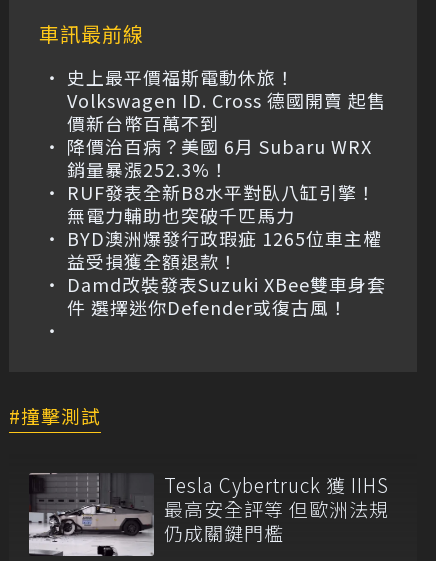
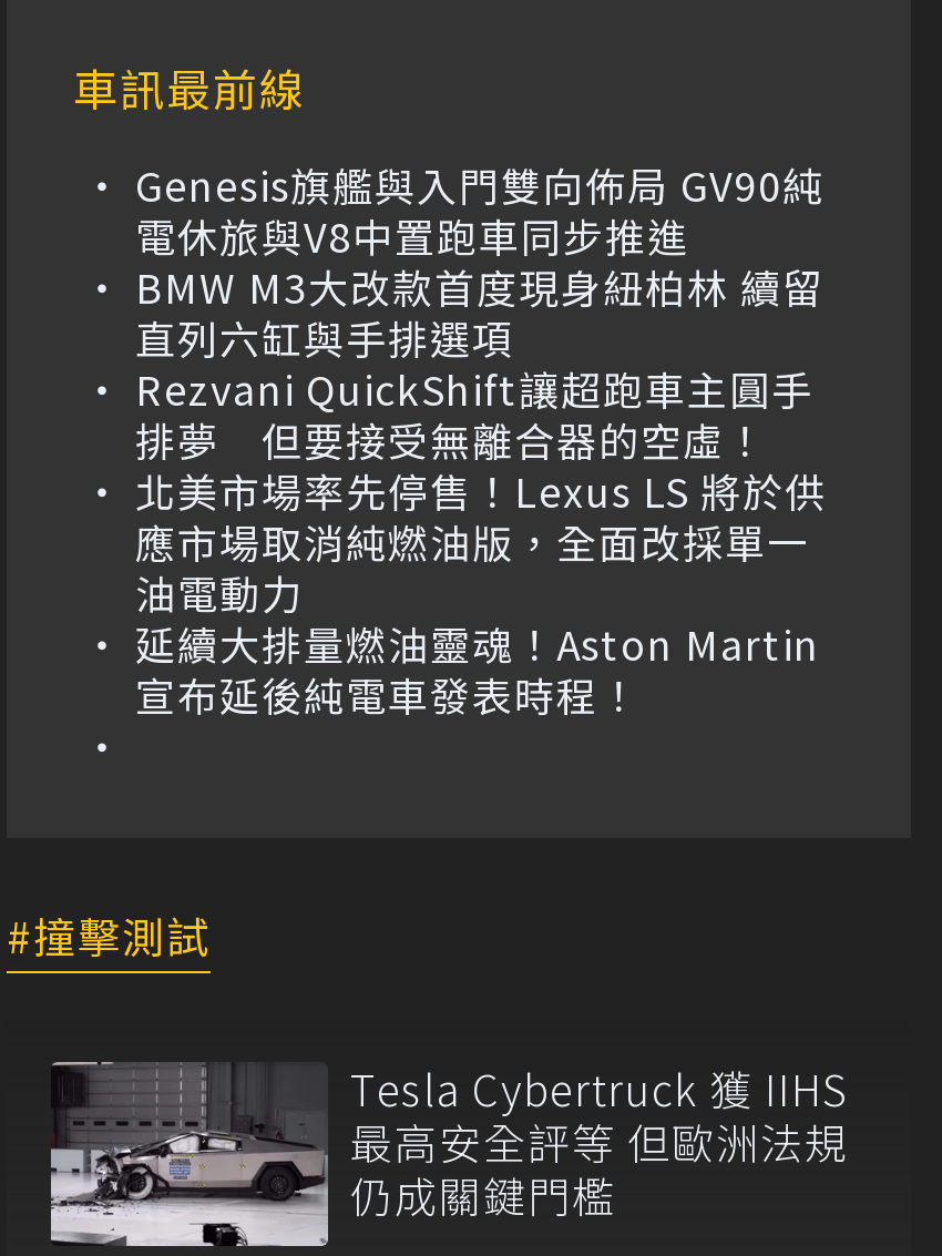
[67,64,386,320] 史上最平價福斯電動休旅！ | Volkswagen ID. Cross 德國開賣 起售 | 價新台幣百萬不到 | 降價治百病？美國 6月 Subaru WRX | 銷量暴漲252.3%！ | RUF發表全新B8水平對臥八缸引擎！ | 無電力輔助也突破千匹馬力 | BYD澳洲爆發行政瑕疵 1265位車主權 | 益受損獲全額退款！ | Damd改裝發表Suzuki XBee雙車身套 | 件 選擇迷你Defender或復古風！ -> [135,156,827,723] Genesis旗艦與入門雙向佈局 GV90純 | 電休旅與V8中置跑車同步推進 | BMW M3大改款首度現身紐柏林 續留 | 直列六缸與手排選項 | Rezvani QuickShift讓超跑車主圓手 | 排夢 但要接受無離合器的空虛！ | 北美市場率先停售！Lexus LS 將於供 | 應市場取消純燃油版，全面改採單一 | 油電動力 | 延續大排量燃油靈魂！Aston Martin | 宣布延後純電車發表時程！

